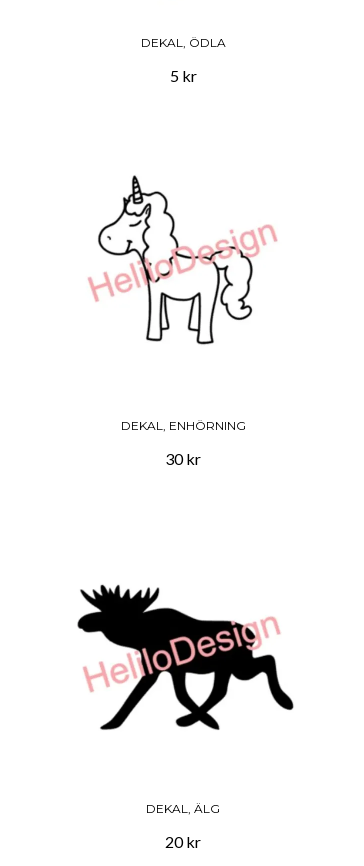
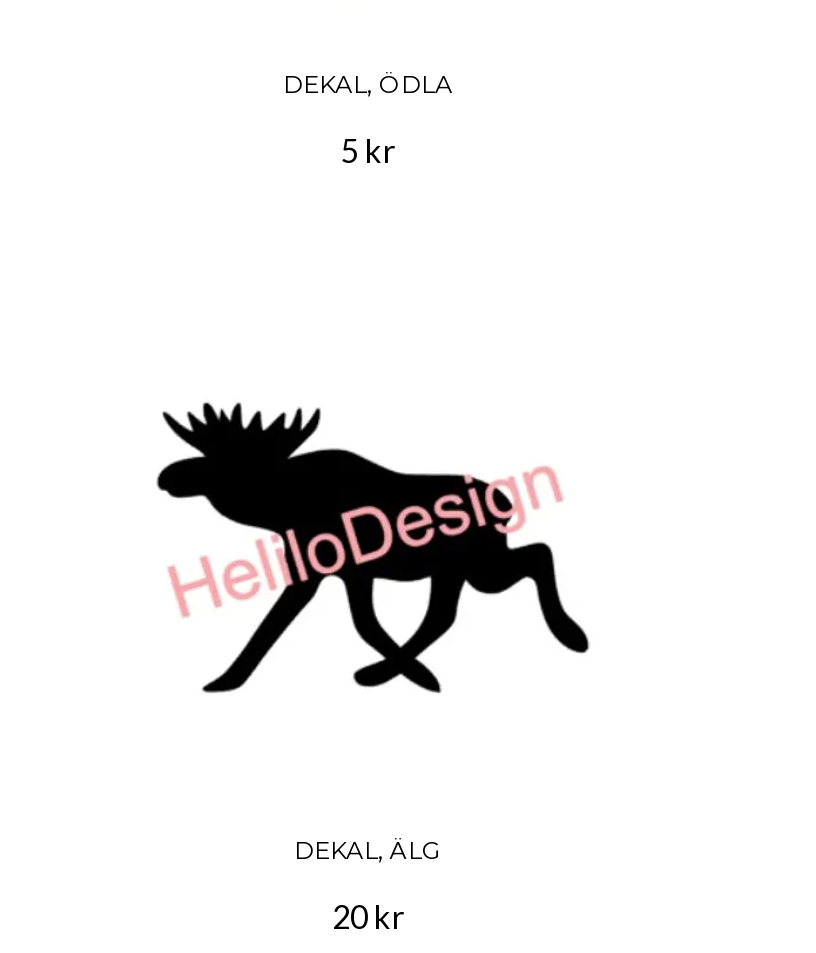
[88,175,275,345] [image] -> none
[120,418,245,468] DEKAL, ENHÖRNING | 30 kr -> none

